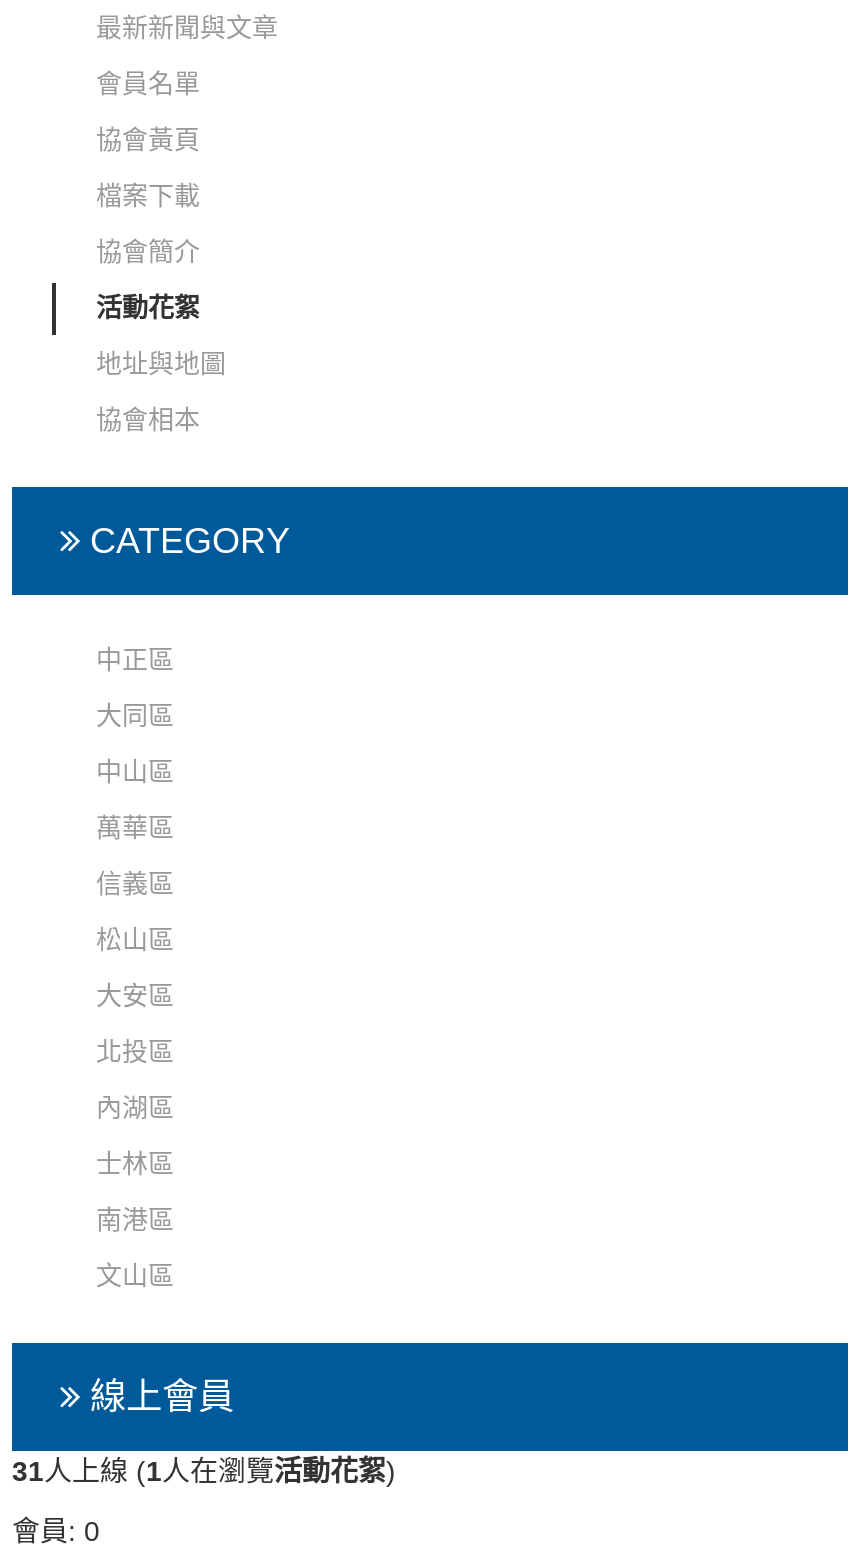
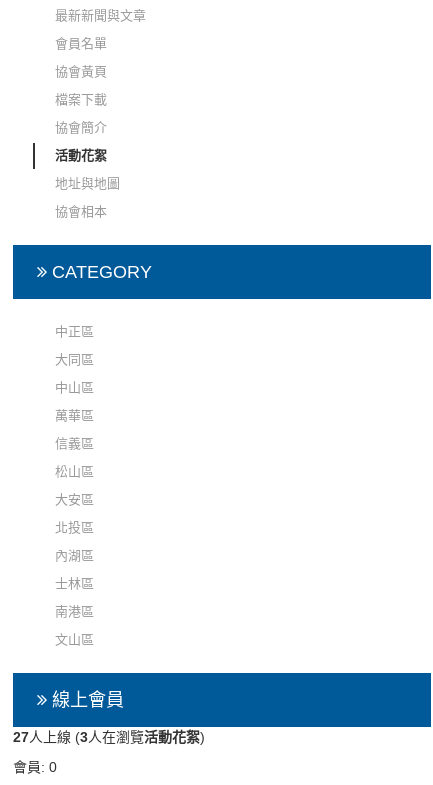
[12,1455,396,1487] 31人上線 (1人在瀏覽活動花絮) -> [13,729,205,745] 27人上線 (3人在瀏覽活動花絮)

